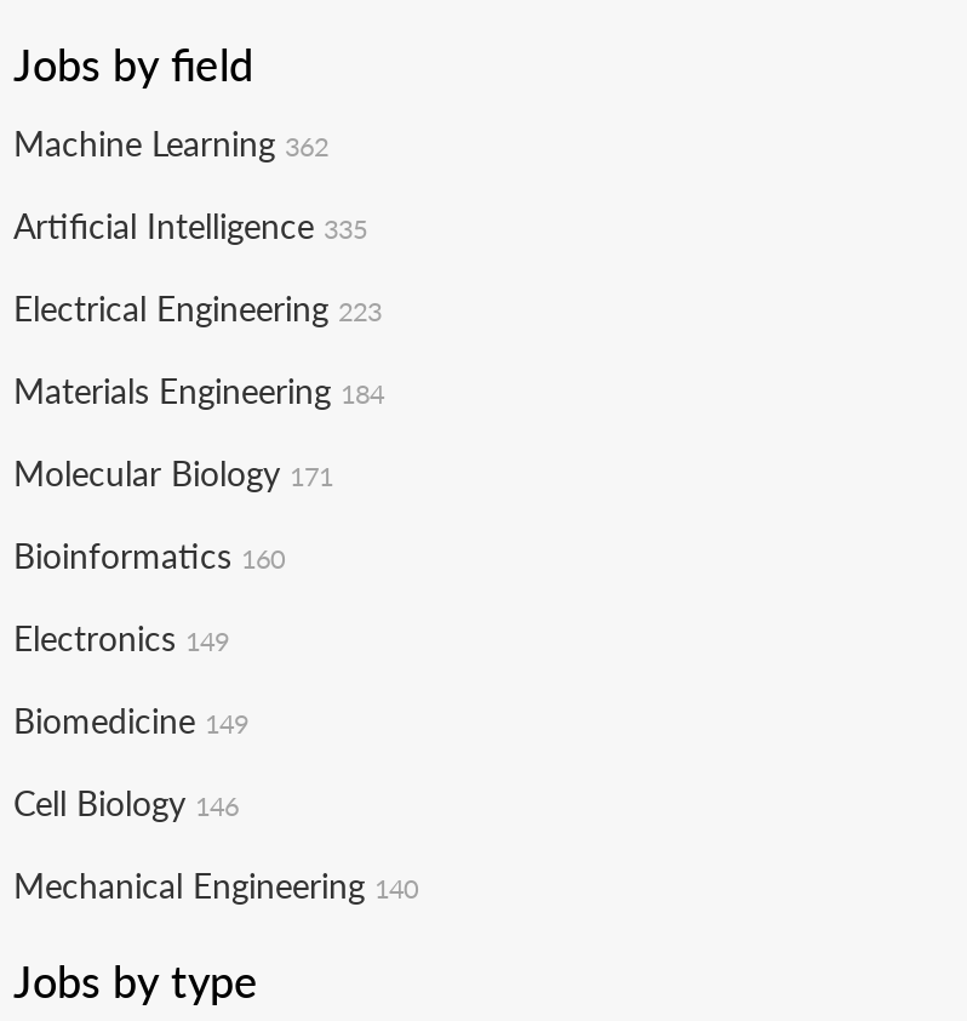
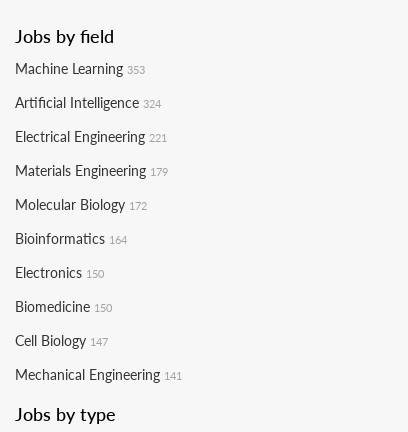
[13,118,328,166] Machine Learning 362 -> [15,58,145,78] Machine Learning 353
[13,200,367,249] Artificial Intelligence 335 -> [15,92,161,112] Artificial Intelligence 324
[13,283,382,331] Electrical Engineering 223 -> [15,126,167,146] Electrical Engineering 221
[13,365,384,413] Materials Engineering 184 -> [15,160,168,180] Materials Engineering 179
[13,447,333,496] Molecular Biology 171 -> [15,194,147,214] Molecular Biology 172
[13,530,285,578] Bioinformatics 160 -> [15,228,127,248] Bioinformatics 164
[13,612,229,661] Electronics 149 -> [15,262,104,282] Electronics 150
[13,695,248,743] Biomedicine 149 -> [15,296,112,316] Biomedicine 150
[13,777,239,826] Cell Biology 146 -> [15,330,108,350] Cell Biology 147
[13,860,418,908] Mechanical Engineering 140 -> [15,364,182,384] Mechanical Engineering 141

